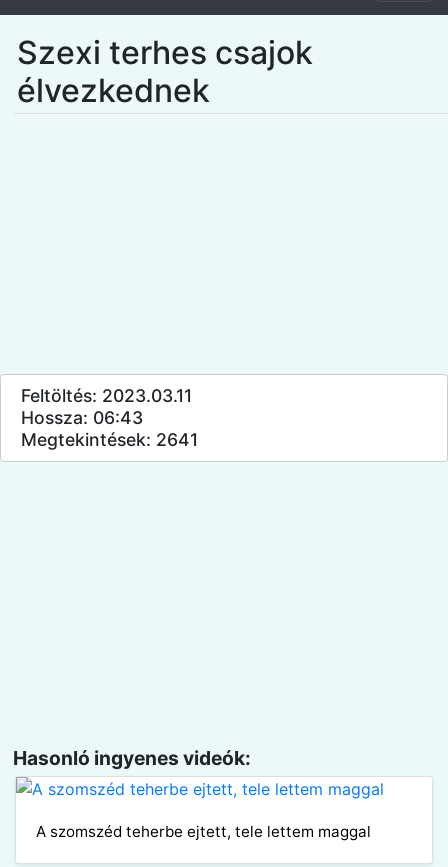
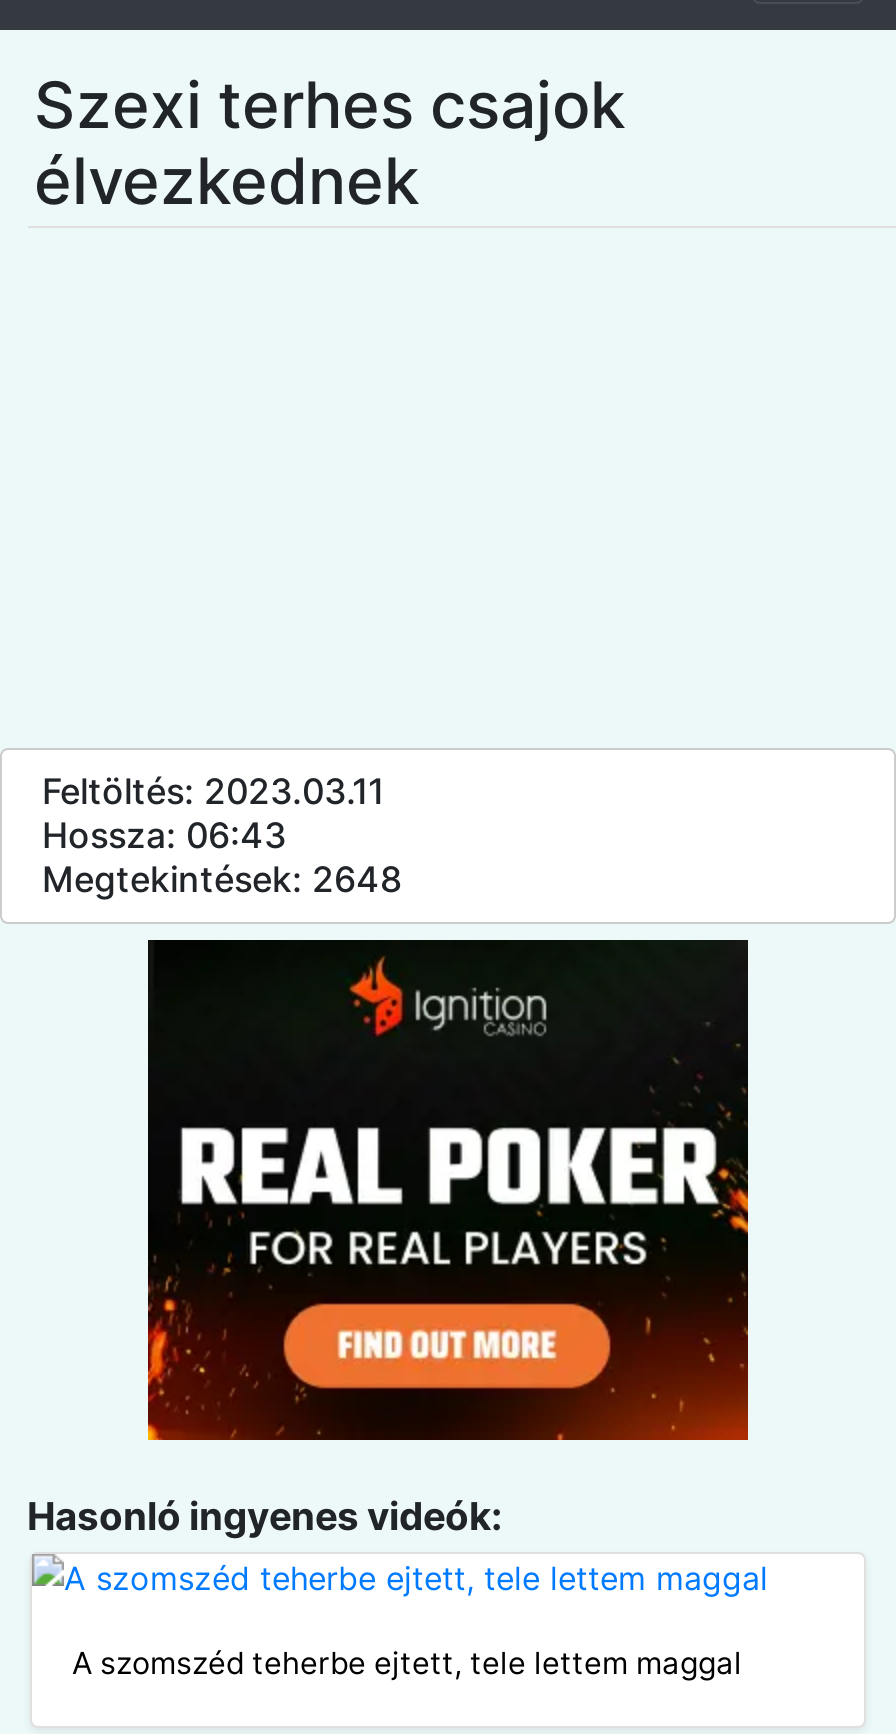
[21,429,198,450] Megtekintések: 2641 -> [42,858,402,900] Megtekintések: 2648
none -> [146,938,750,1442] [image]

